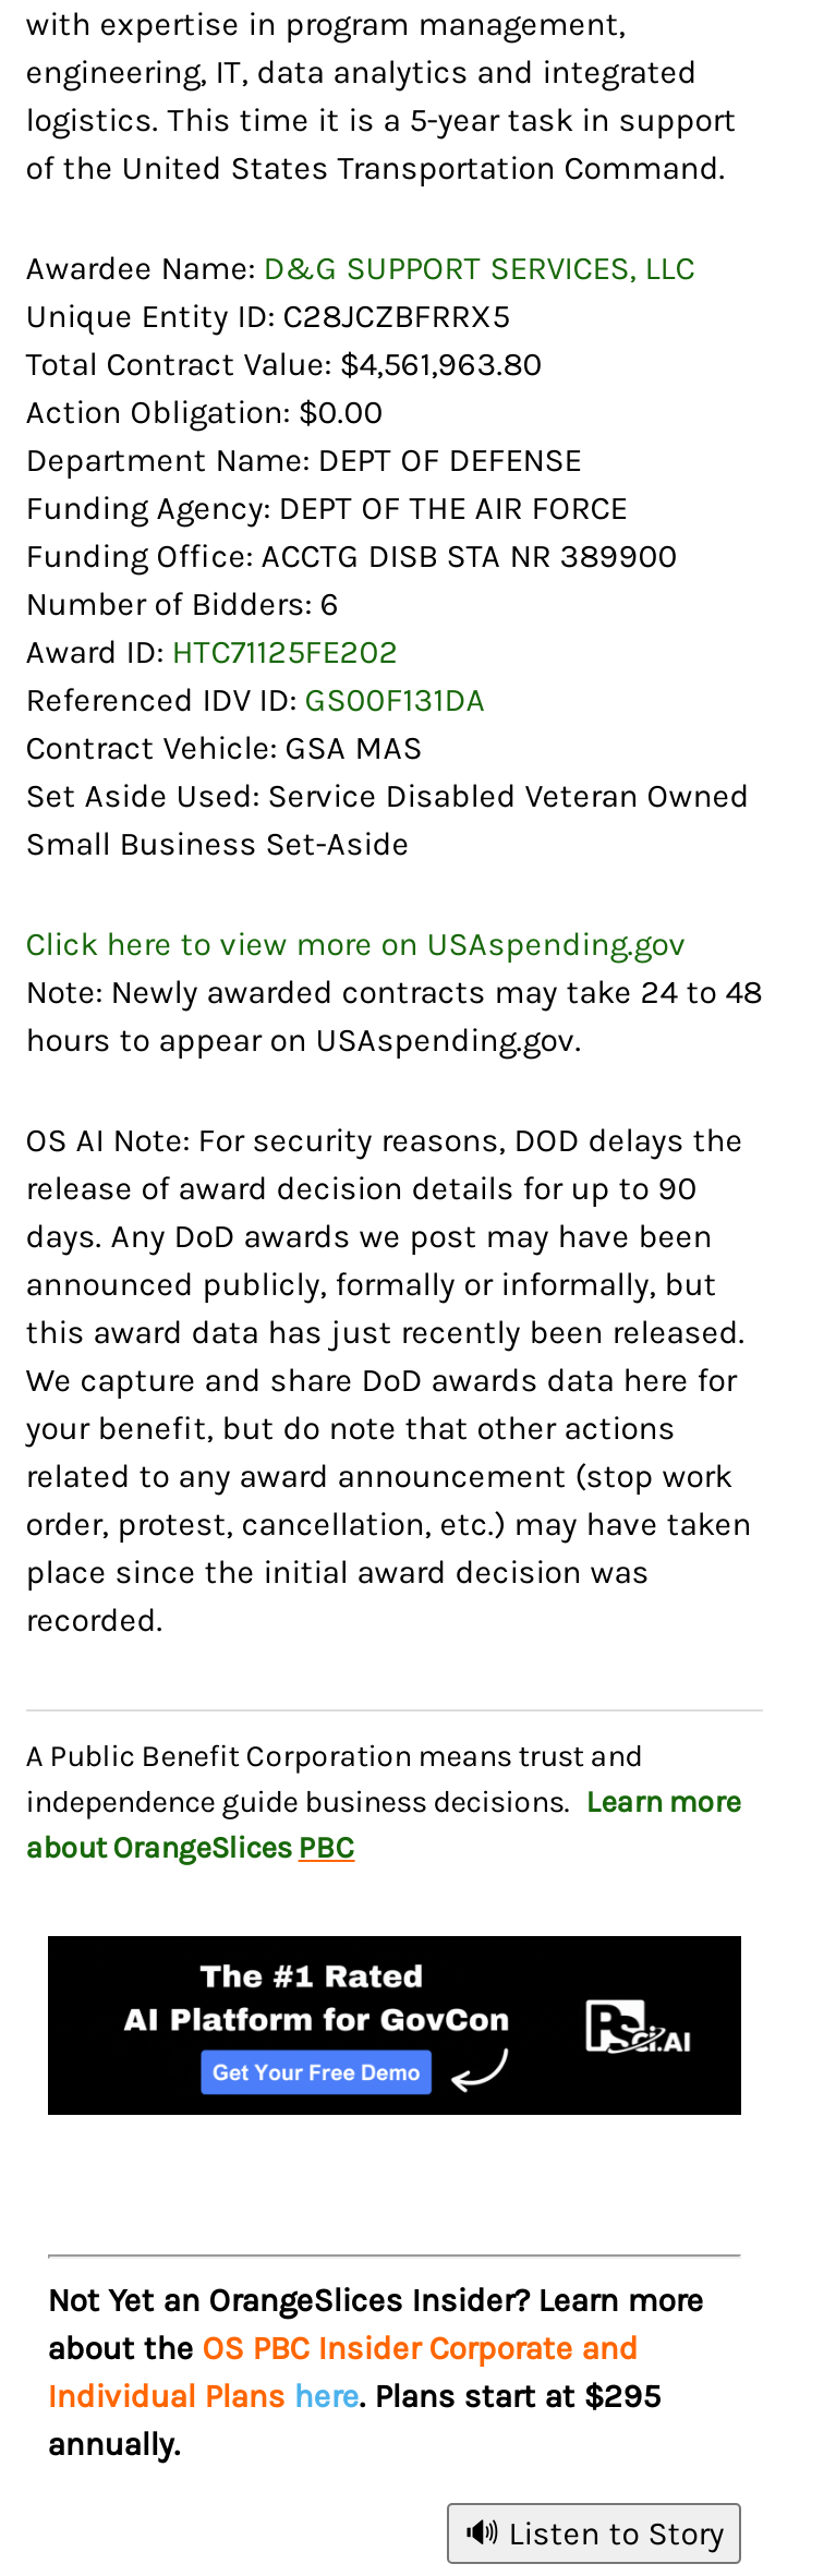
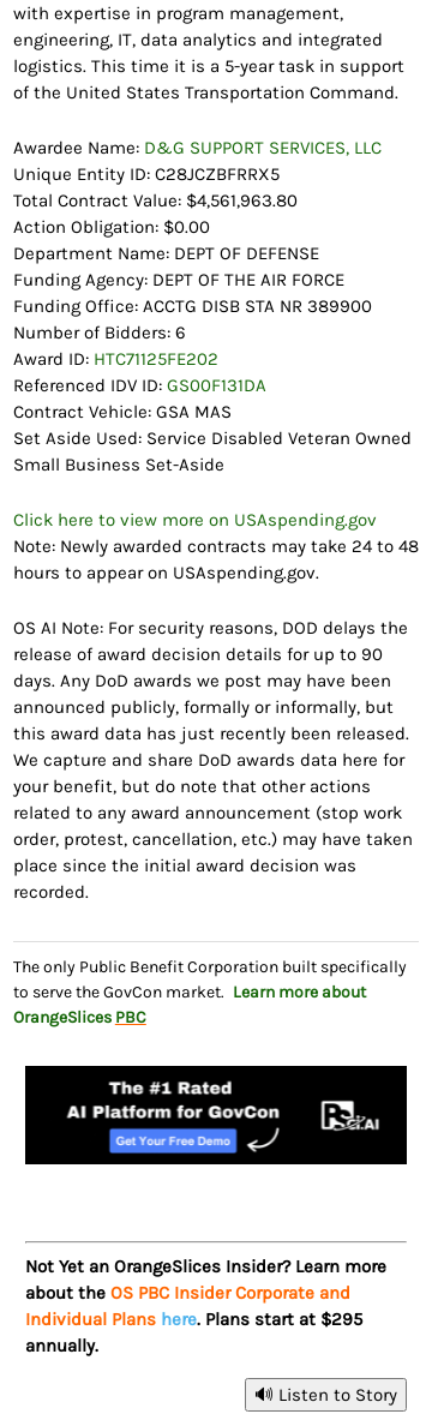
[26,1739,741,1867] A Public Benefit Corporation means trust and | independence guide business decisions. Learn more | about OrangeSlices PBC -> [13,957,407,1028] The only Public Benefit Corporation built specifically | to serve the GovCon market. Learn more about | OrangeSlices PBC

